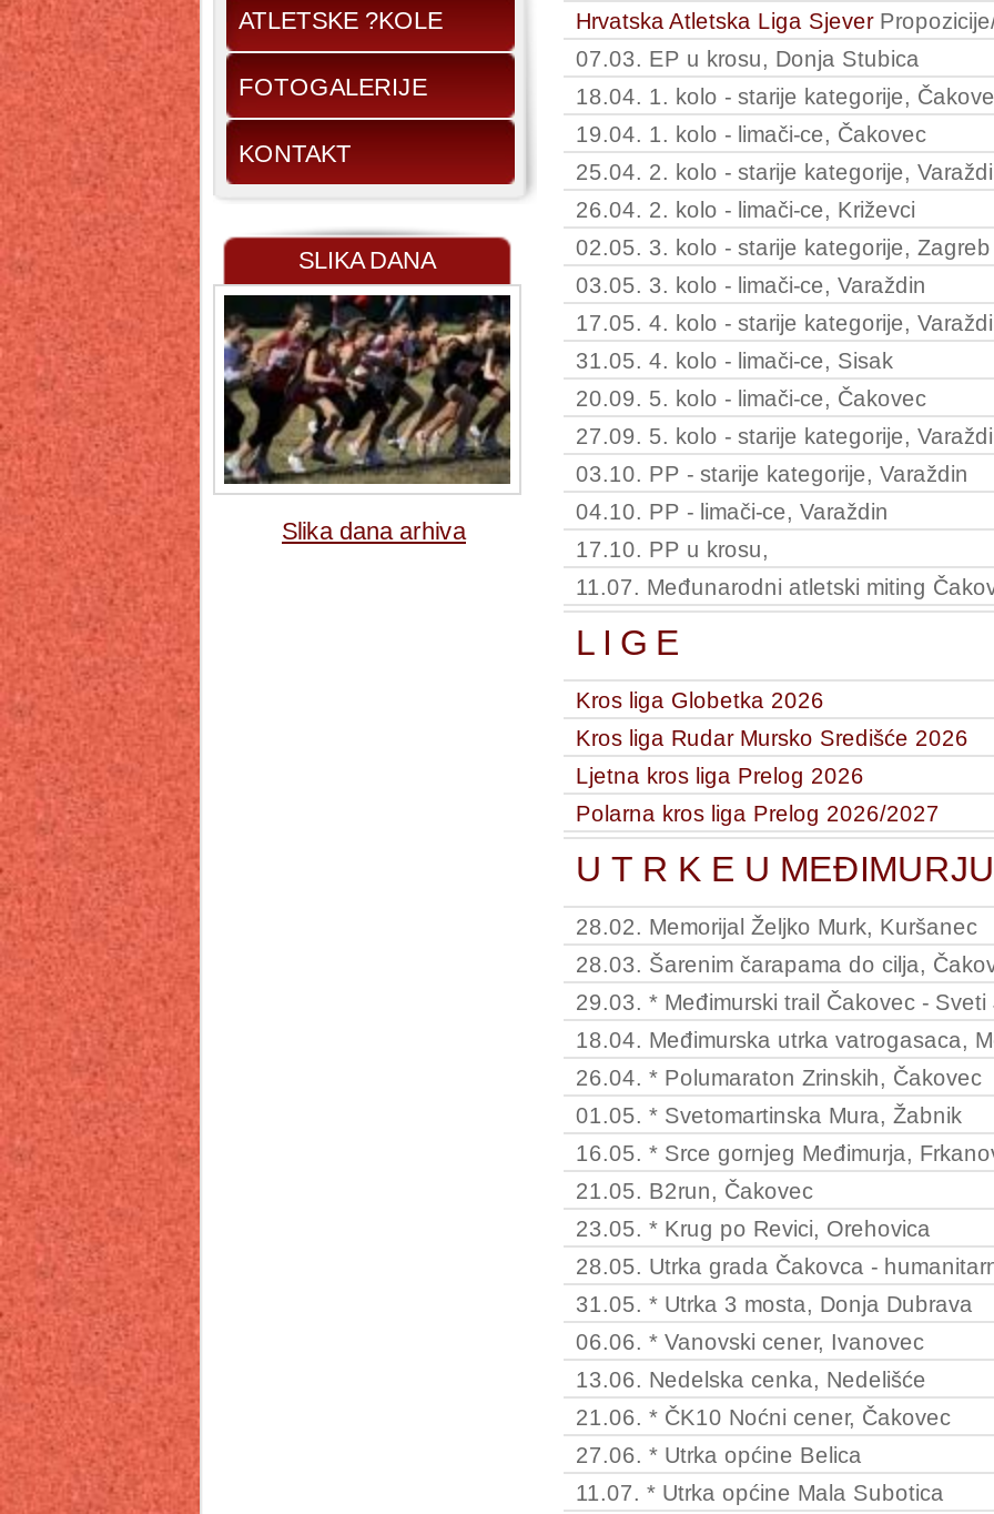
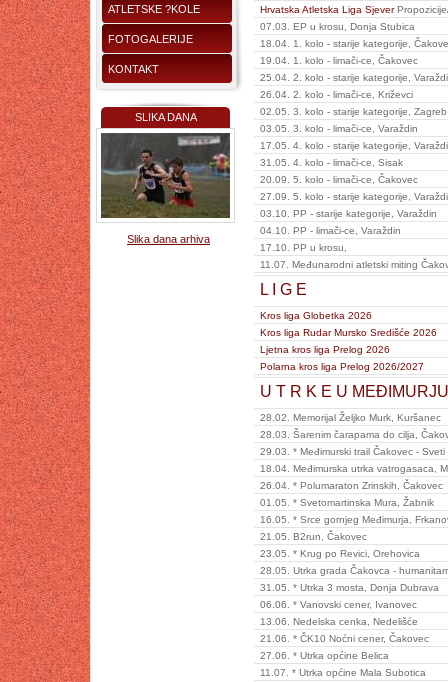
[224,295,513,484] [image] -> [101,133,231,218] [image]

